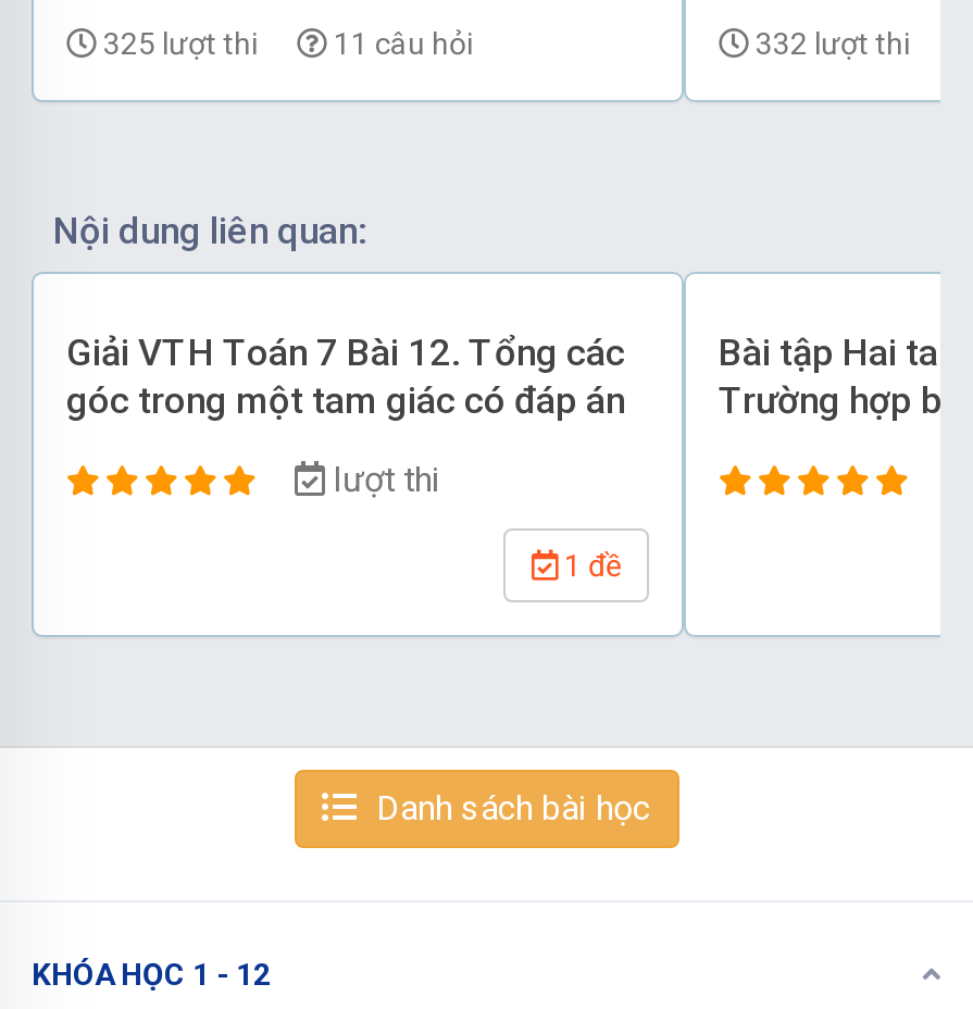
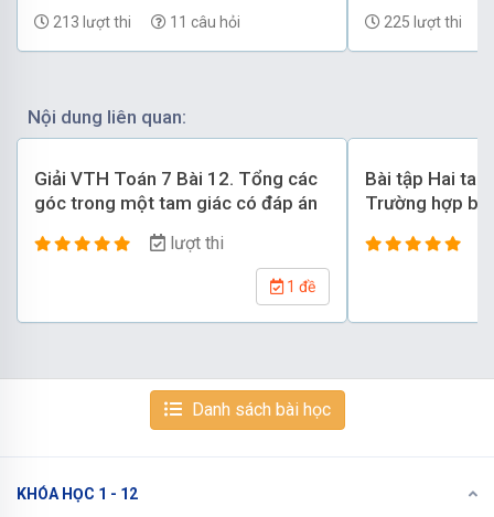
[97,25,473,60] 325 lượt thi 11 câu hỏi -> [50,13,240,30] 213 lượt thi 11 câu hỏi
[749,25,910,60] 332 lượt thi -> [380,13,462,30] 225 lượt thi

